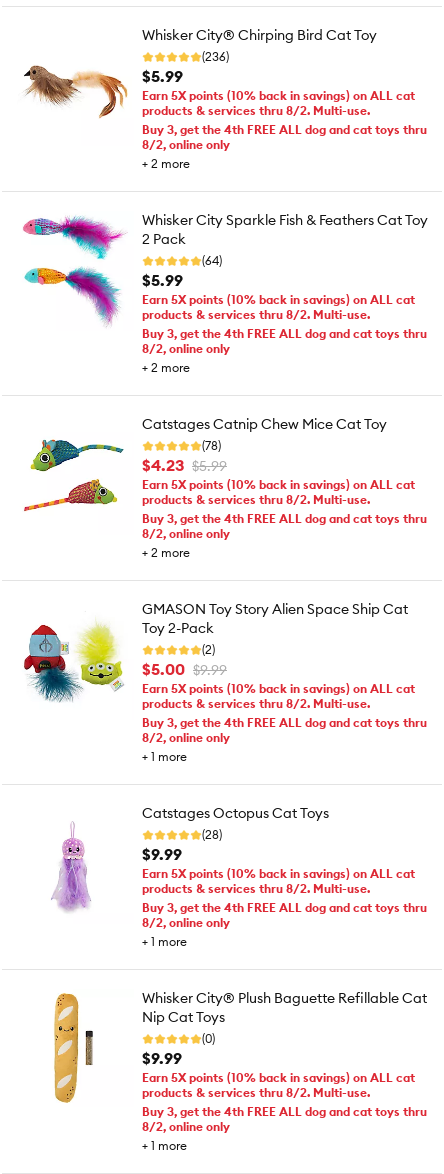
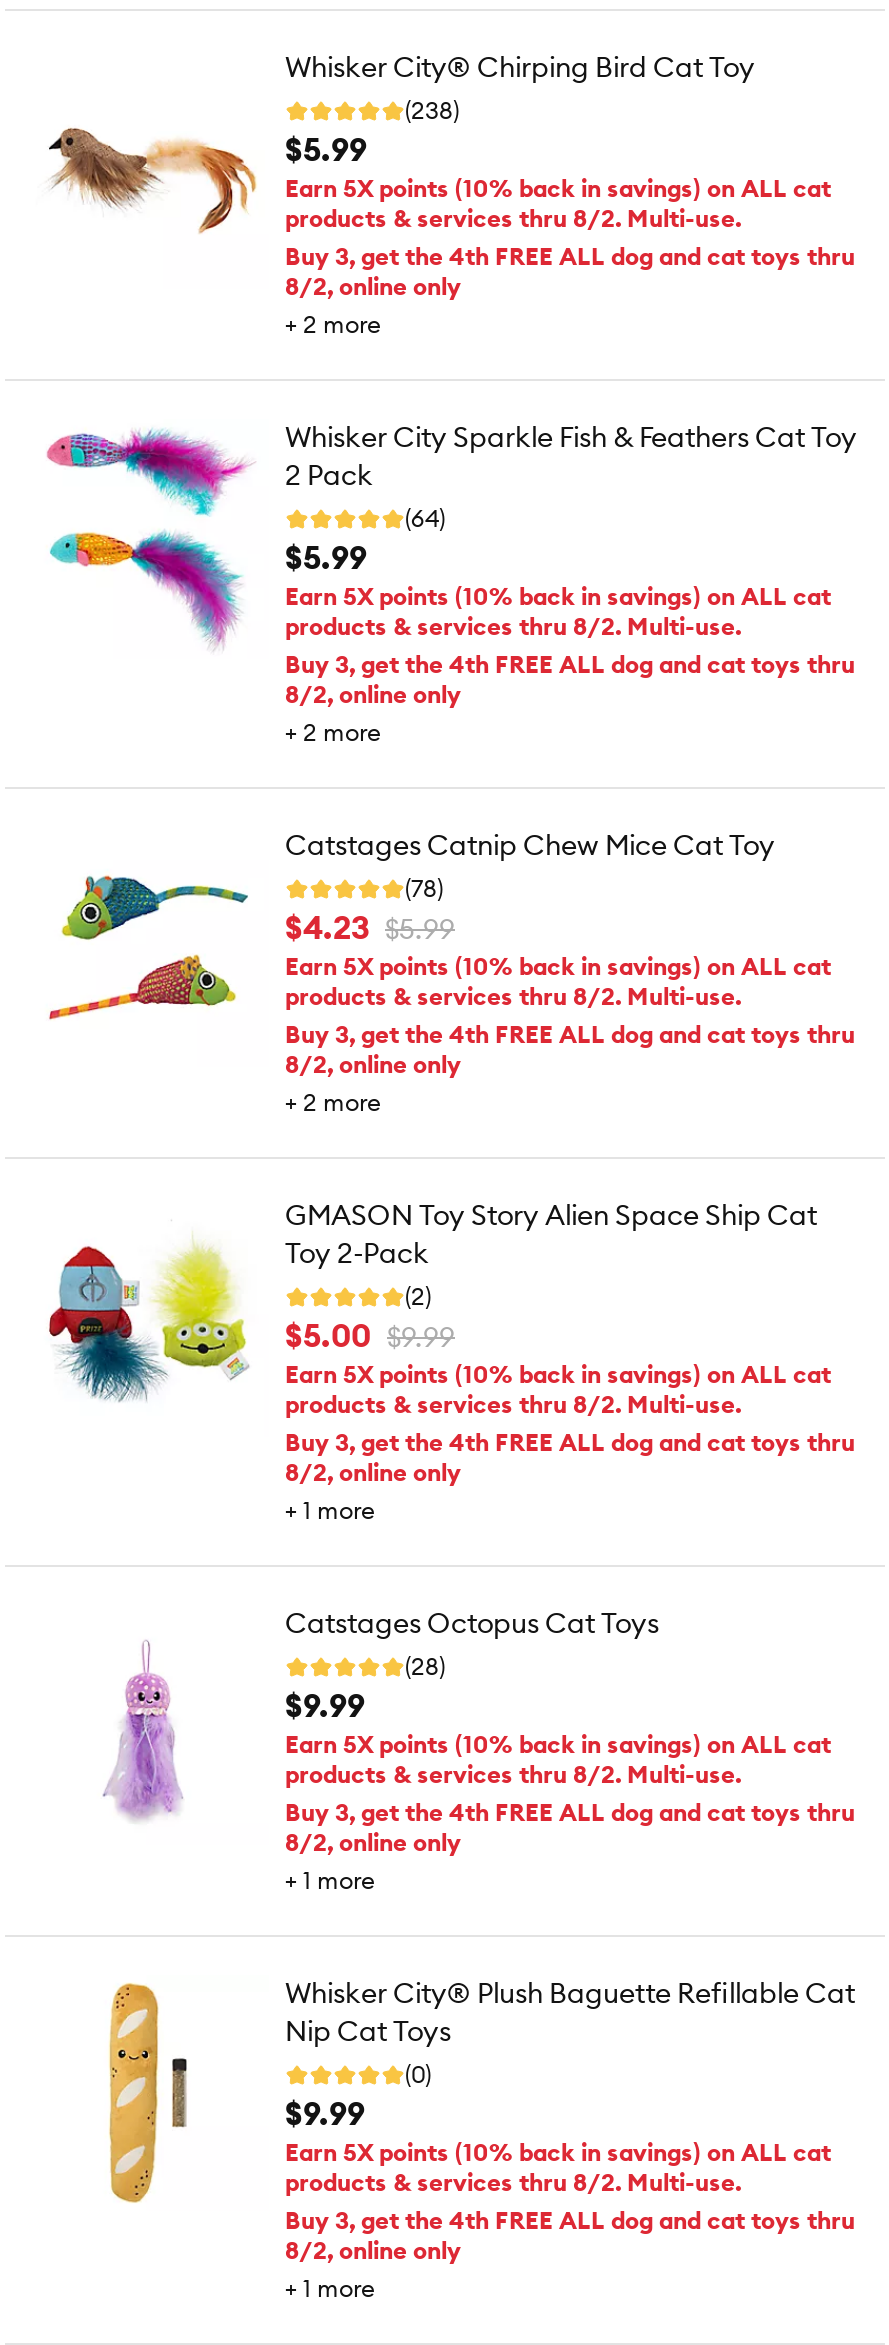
[202,49,229,64] (236) -> [405,95,459,125] (238)

